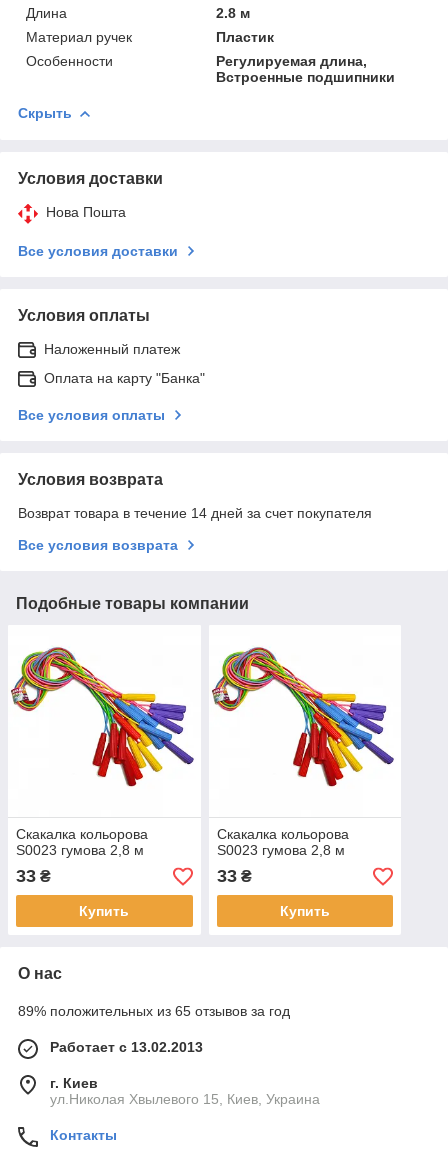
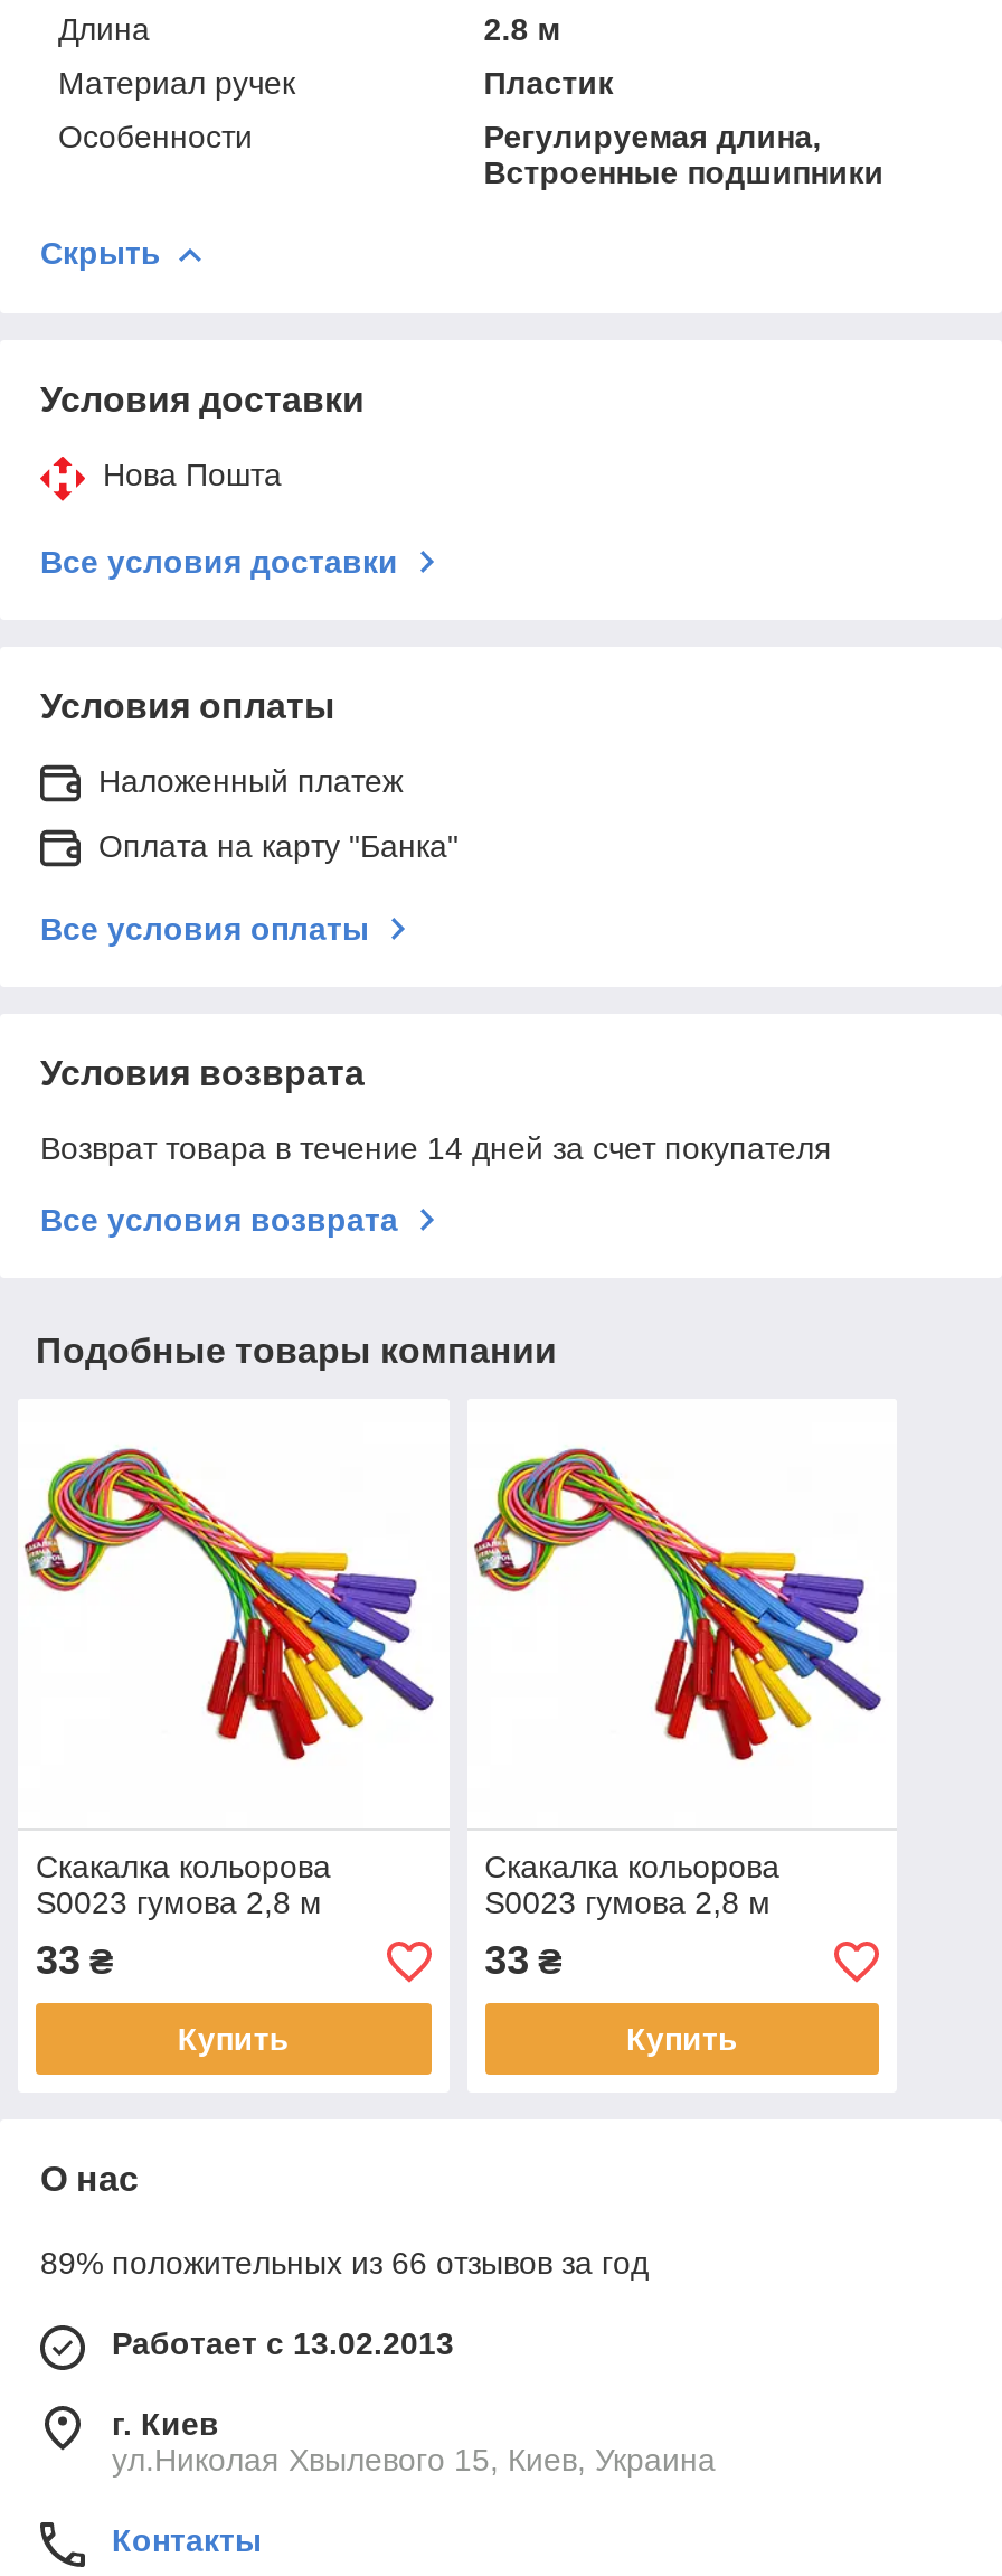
[18,1003,290,1019] 89% положительных из 65 отзывов за год -> [40,2246,649,2281] 89% положительных из 66 отзывов за год

